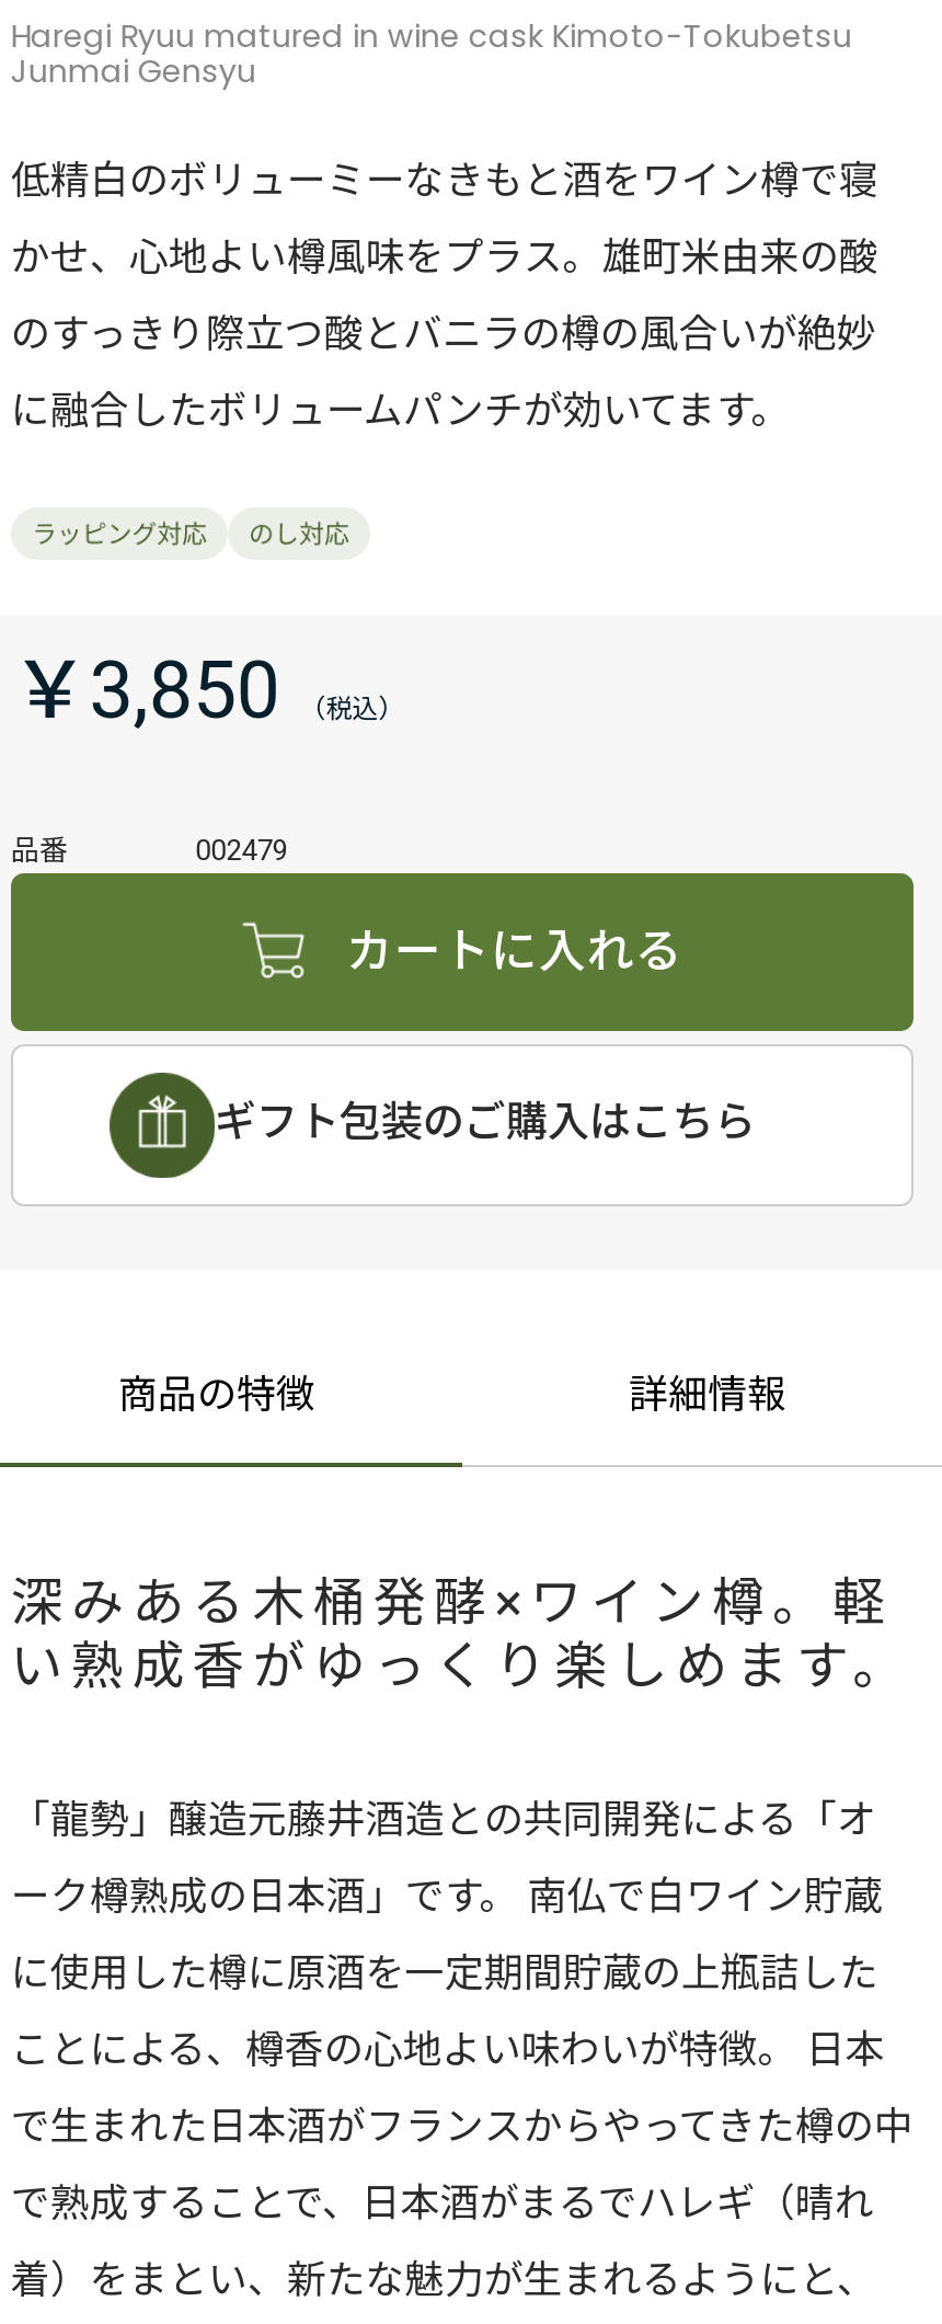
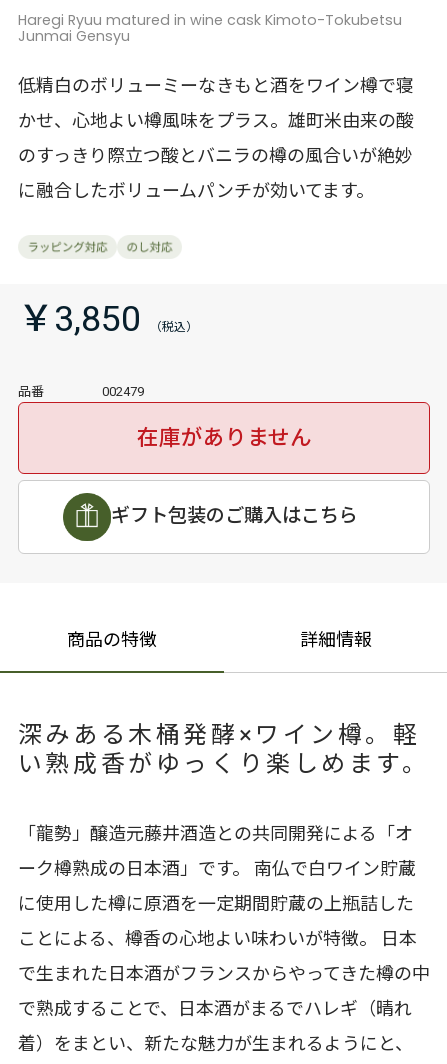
[346,917,683,987] カートに入れる -> [136,422,311,454] 在庫がありません

